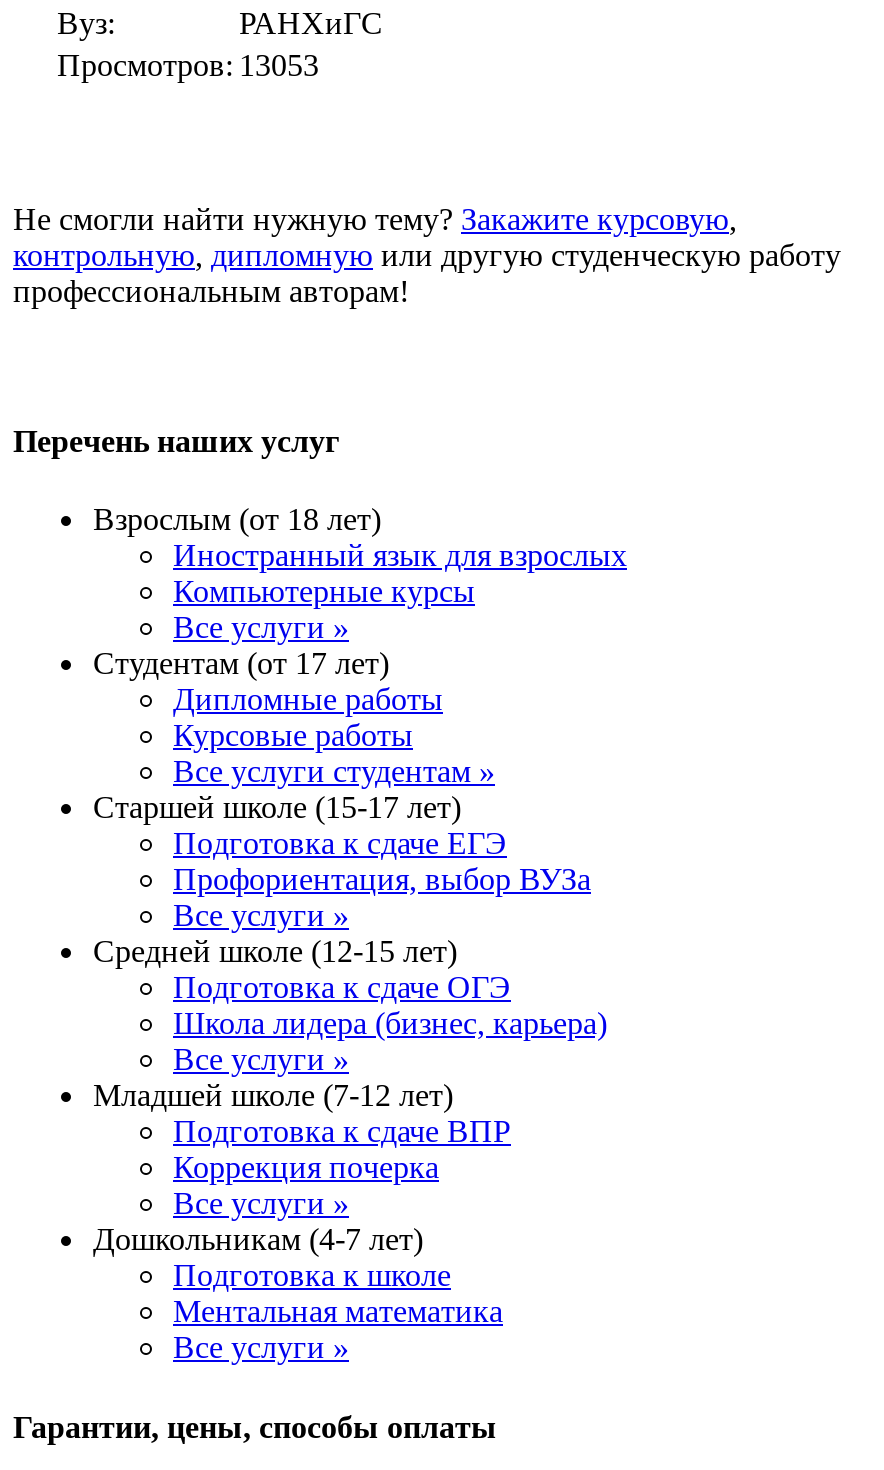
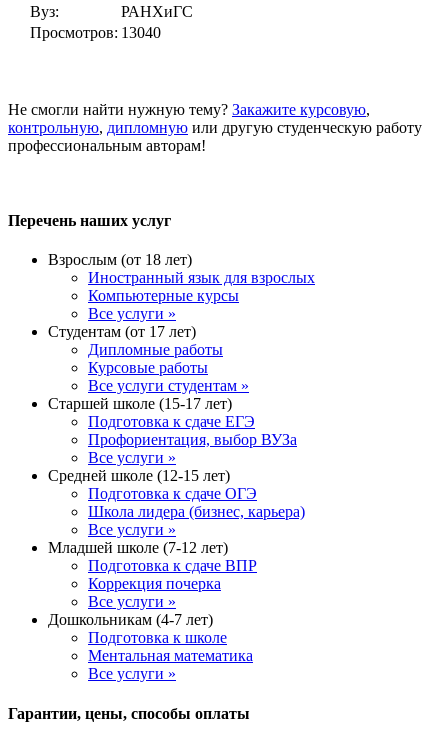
[57,48,319,82] Просмотров: 13053 -> [30,24,161,41] Просмотров: 13040

